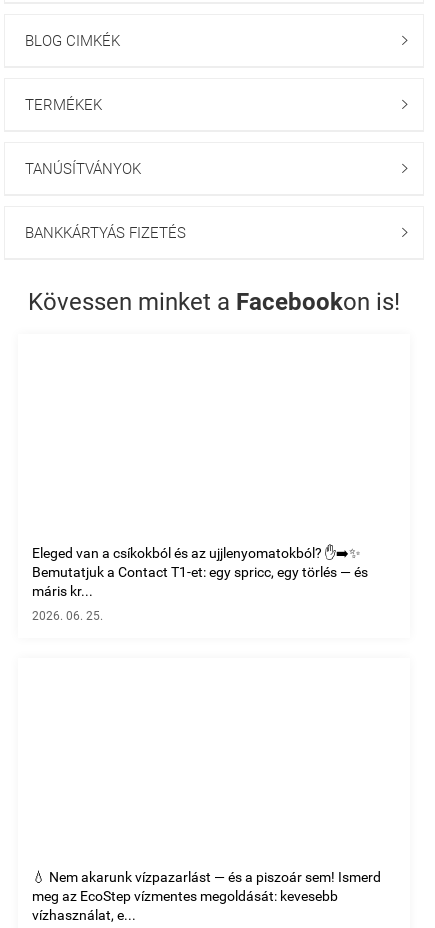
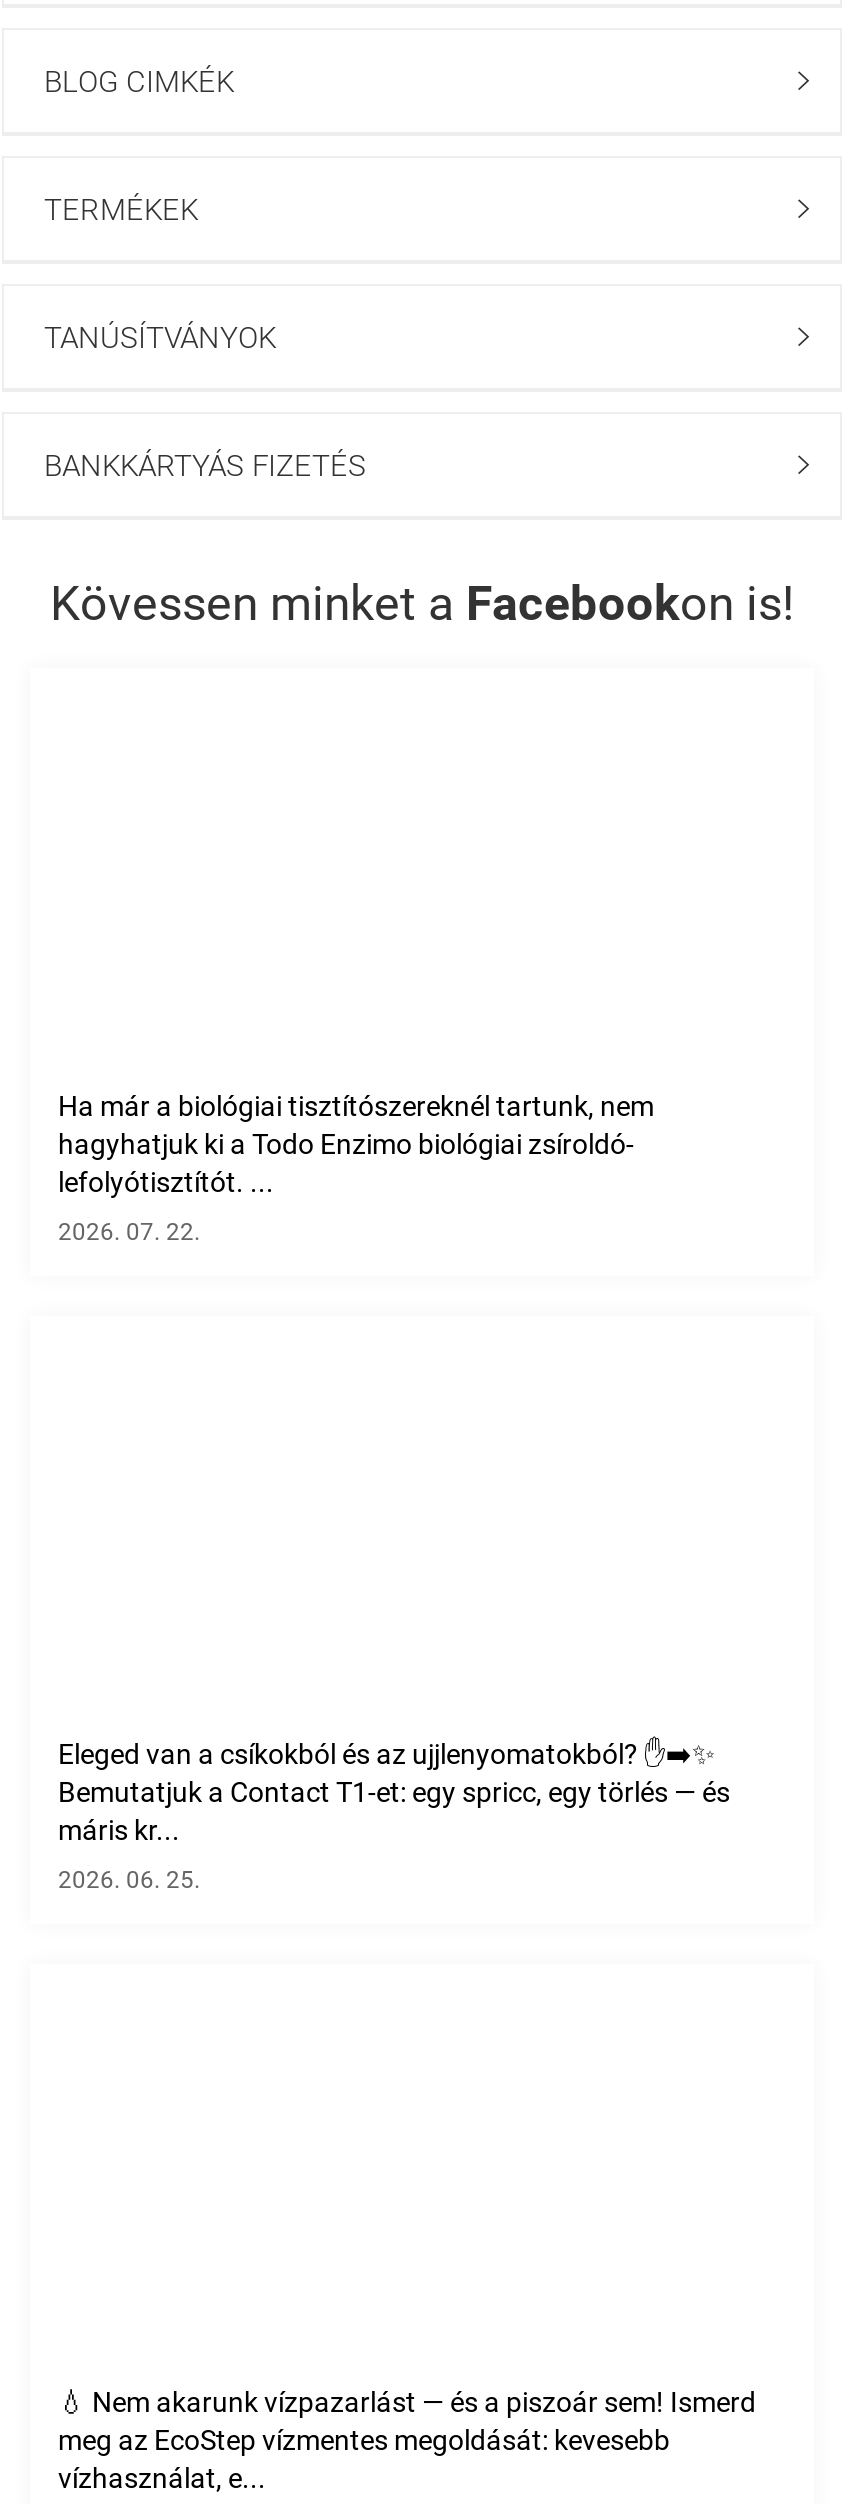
none -> [58,1090,654,1246] Ha már a biológiai tisztítószereknél tartunk, nem | hagyhatjuk ki a Todo Enzimo biológiai zsíroldó- | lefolyótisztítót. ... | 2026. 07. 22.

